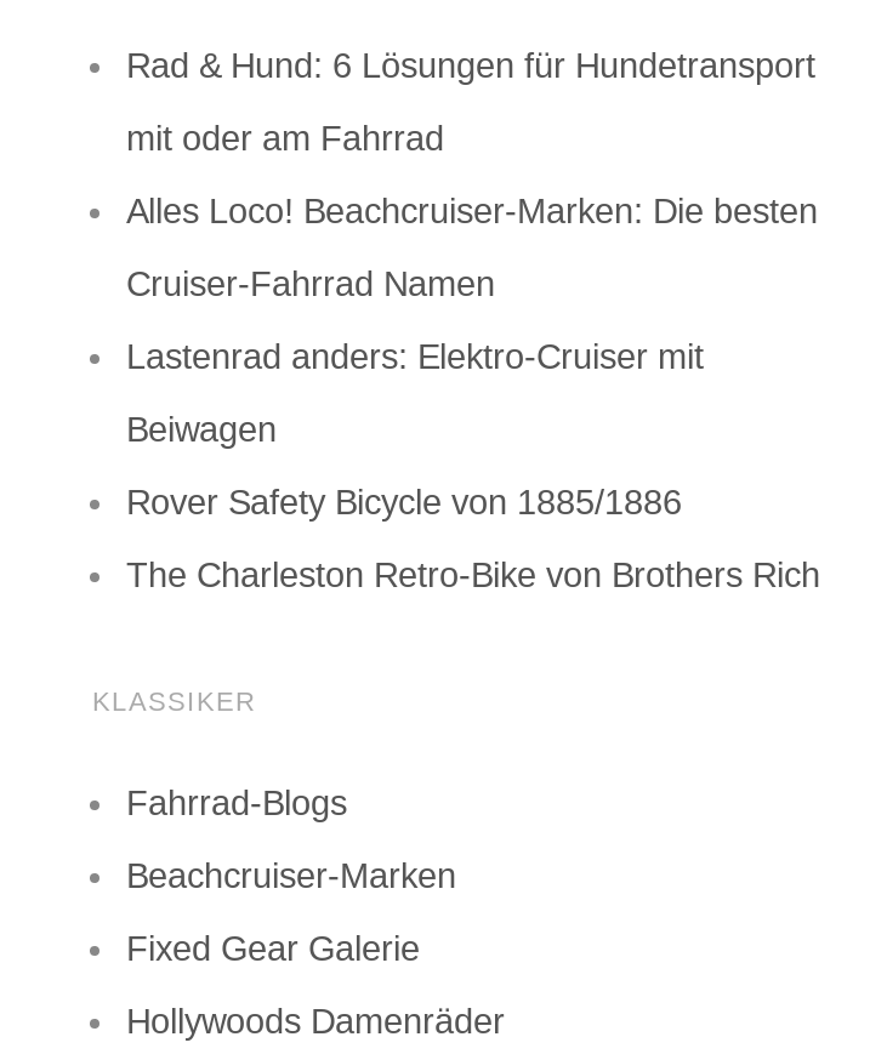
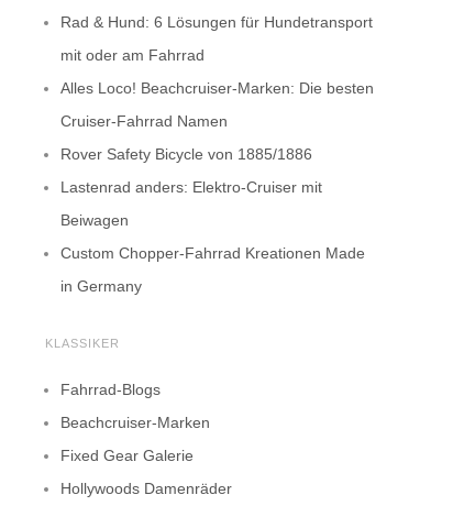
none -> [60,244,365,261] Custom Chopper-Fahrrad Kreationen Made
moved [126,482,682,520] -> [60,145,312,162]: Rover Safety Bicycle von 1885/1886
[126,554,820,593] The Charleston Retro-Bike von Brothers Rich -> [60,277,142,294] in Germany

